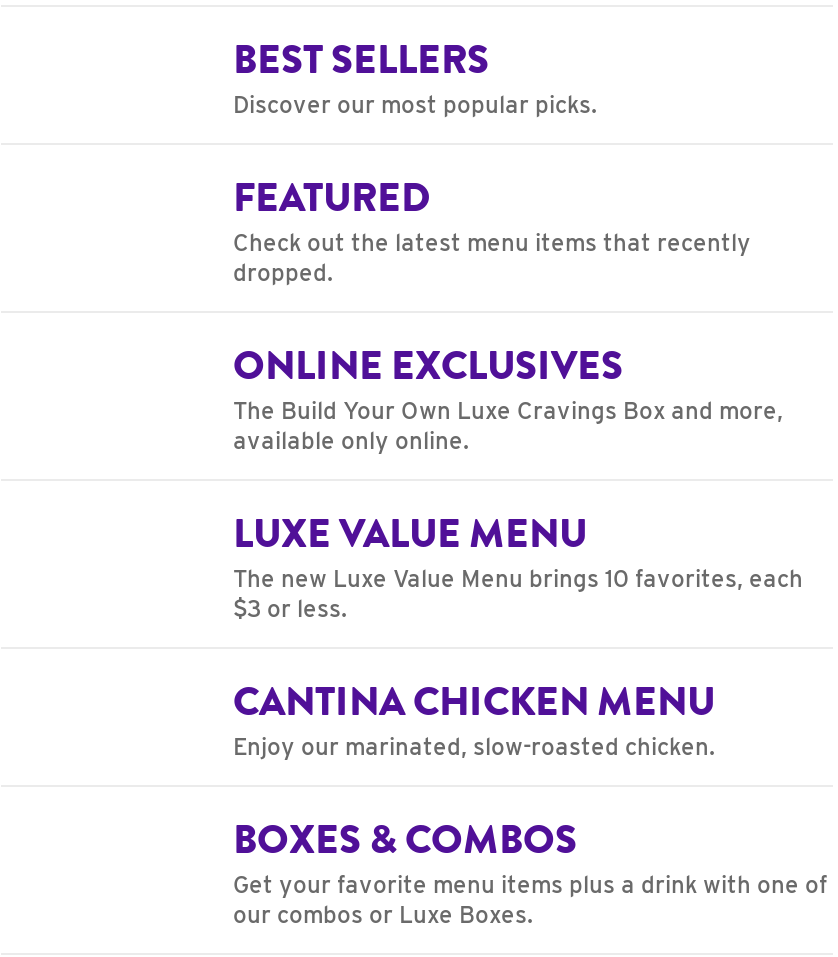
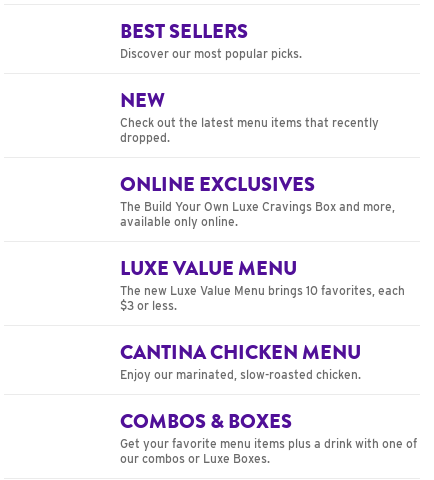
[233,169,431,227] FEATURED -> [120,86,165,115] NEW
[233,811,577,869] BOXES & COMBOS -> [120,407,292,436] COMBOS & BOXES

